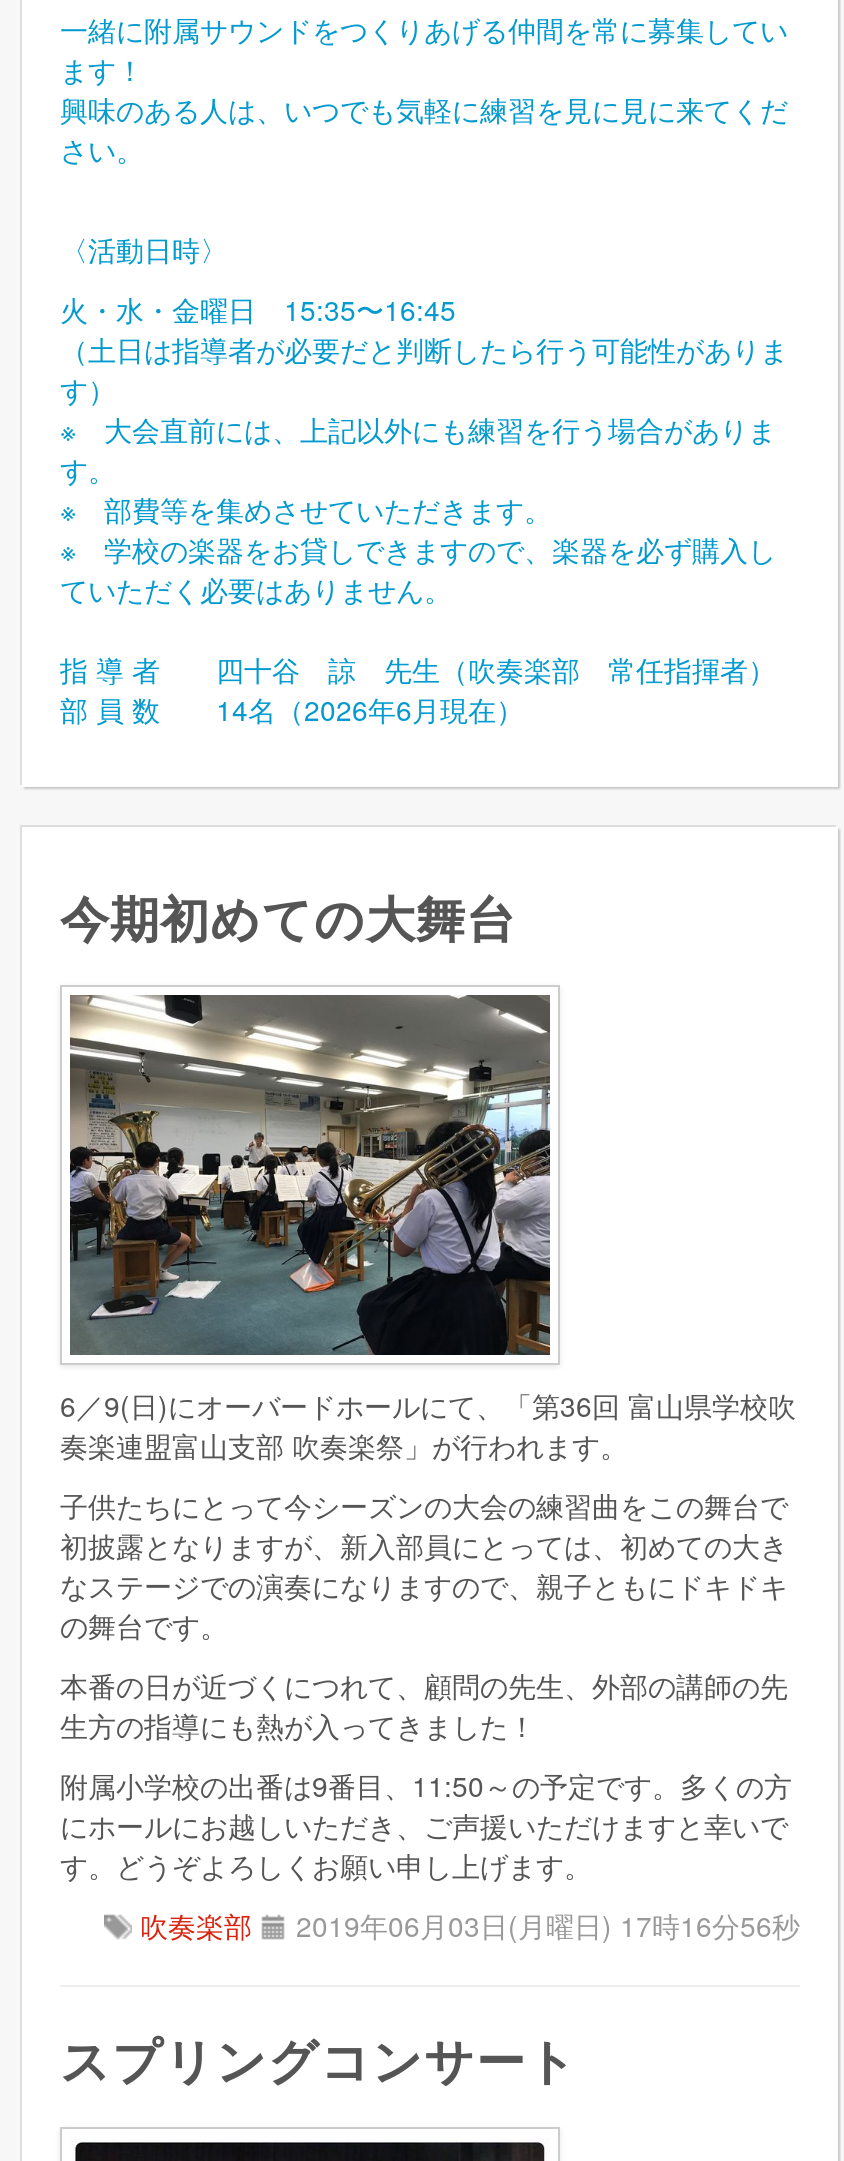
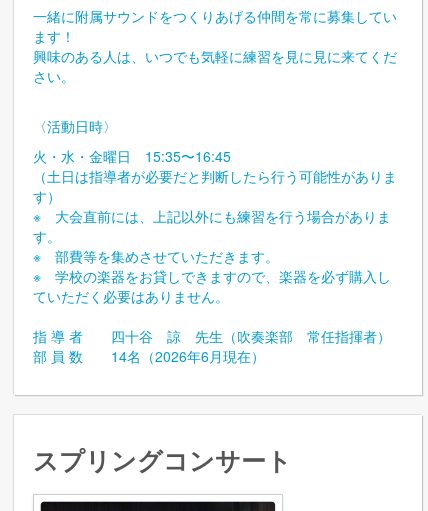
[60,902,516,950] 今期初めての大舞台 -> none
[60,993,800,1946] [image] | 6／9(日)にオーバードホールにて、「第36回 富山県学校吹 | 奏楽連盟富山支部 吹奏楽祭」が行われます。 | 子供たちにとって今シーズンの大会の練習曲をこの舞台で | 初披露となりますが、新入部員にとっては、初めての大き | なステージでの演奏になりますので、親子ともにドキドキ | の舞台です。 | 本番の日が近づくにつれて、顧問の先生、外部の講師の先 | 生方の指導にも熱が入ってきました！ | 附属小学校の出番は9番目、11:50～の予定です。多くの方 | にホールにお越しいただき、ご声援いただけますと幸いで | す。どうぞよろしくお願い申し上げます。 | 吹奏楽部 | 2019年06月03日(月曜日) 17時16分56秒 -> none

